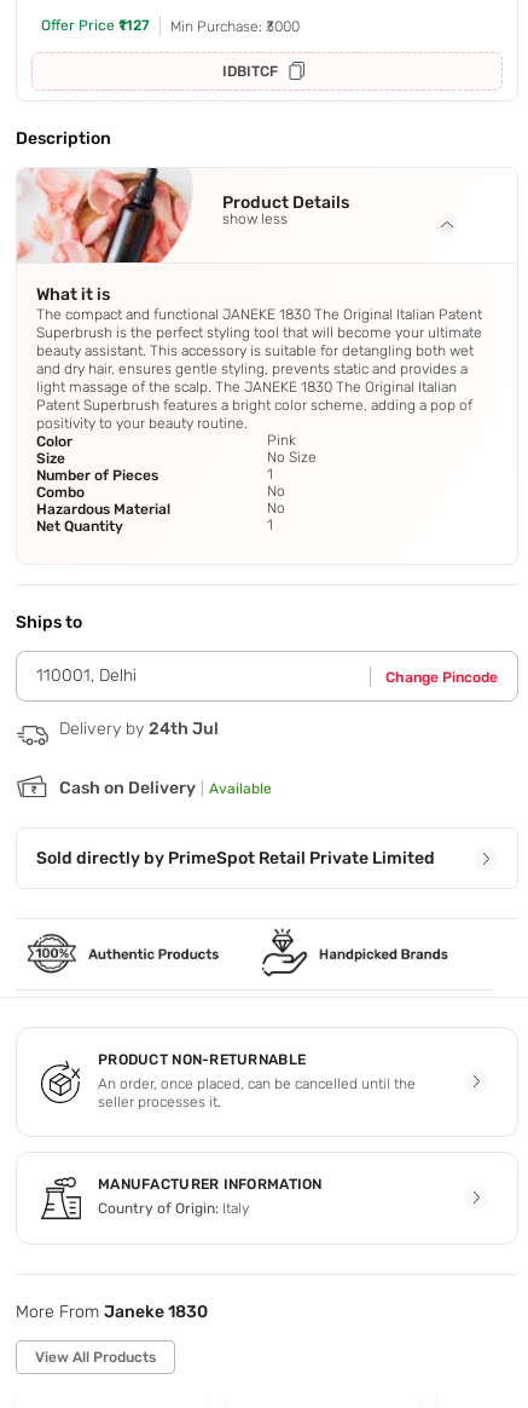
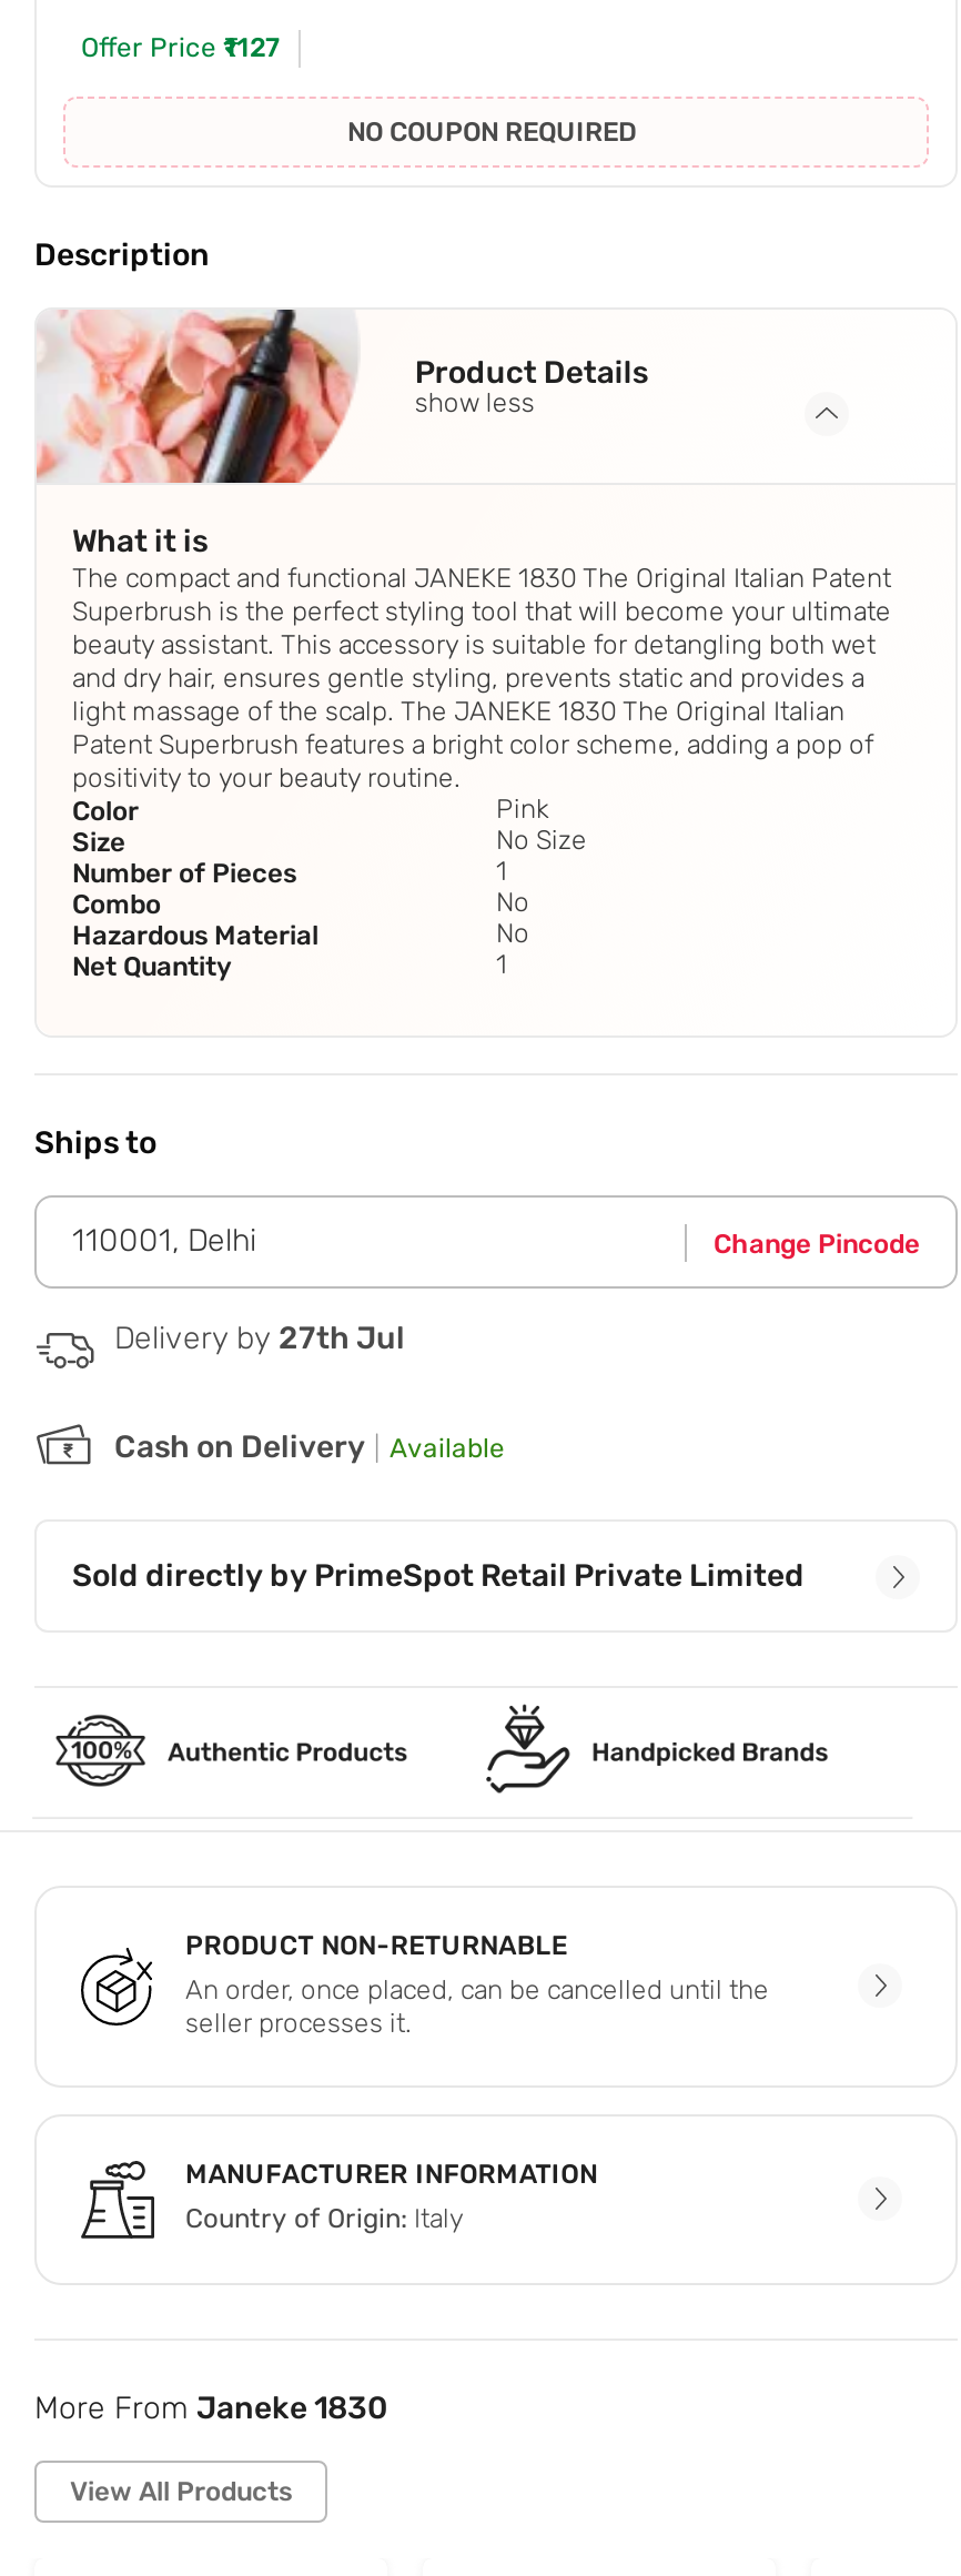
[170,18,300,80] Min Purchase: ₹3000 | IDBITCF -> [347,117,636,148] NO COUPON REQUIRED
[59,719,219,739] Delivery by 24th Jul -> [114,1320,405,1358] Delivery by 27th Jul

